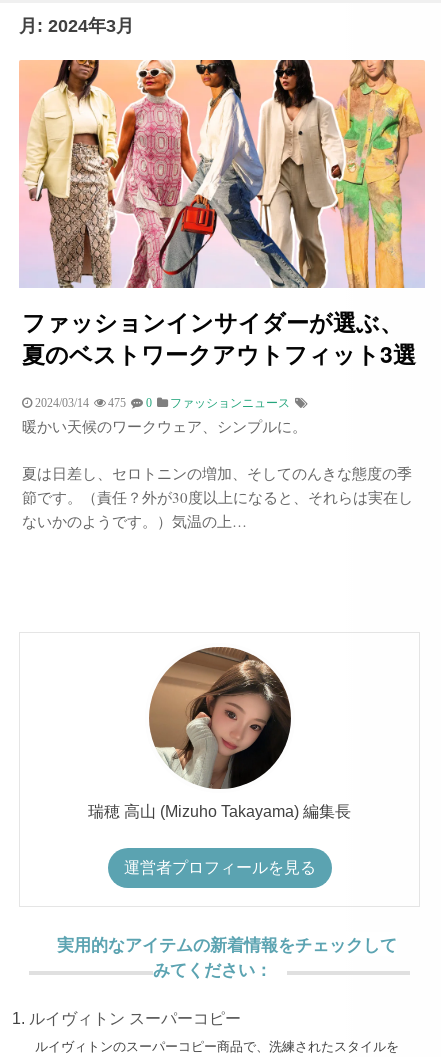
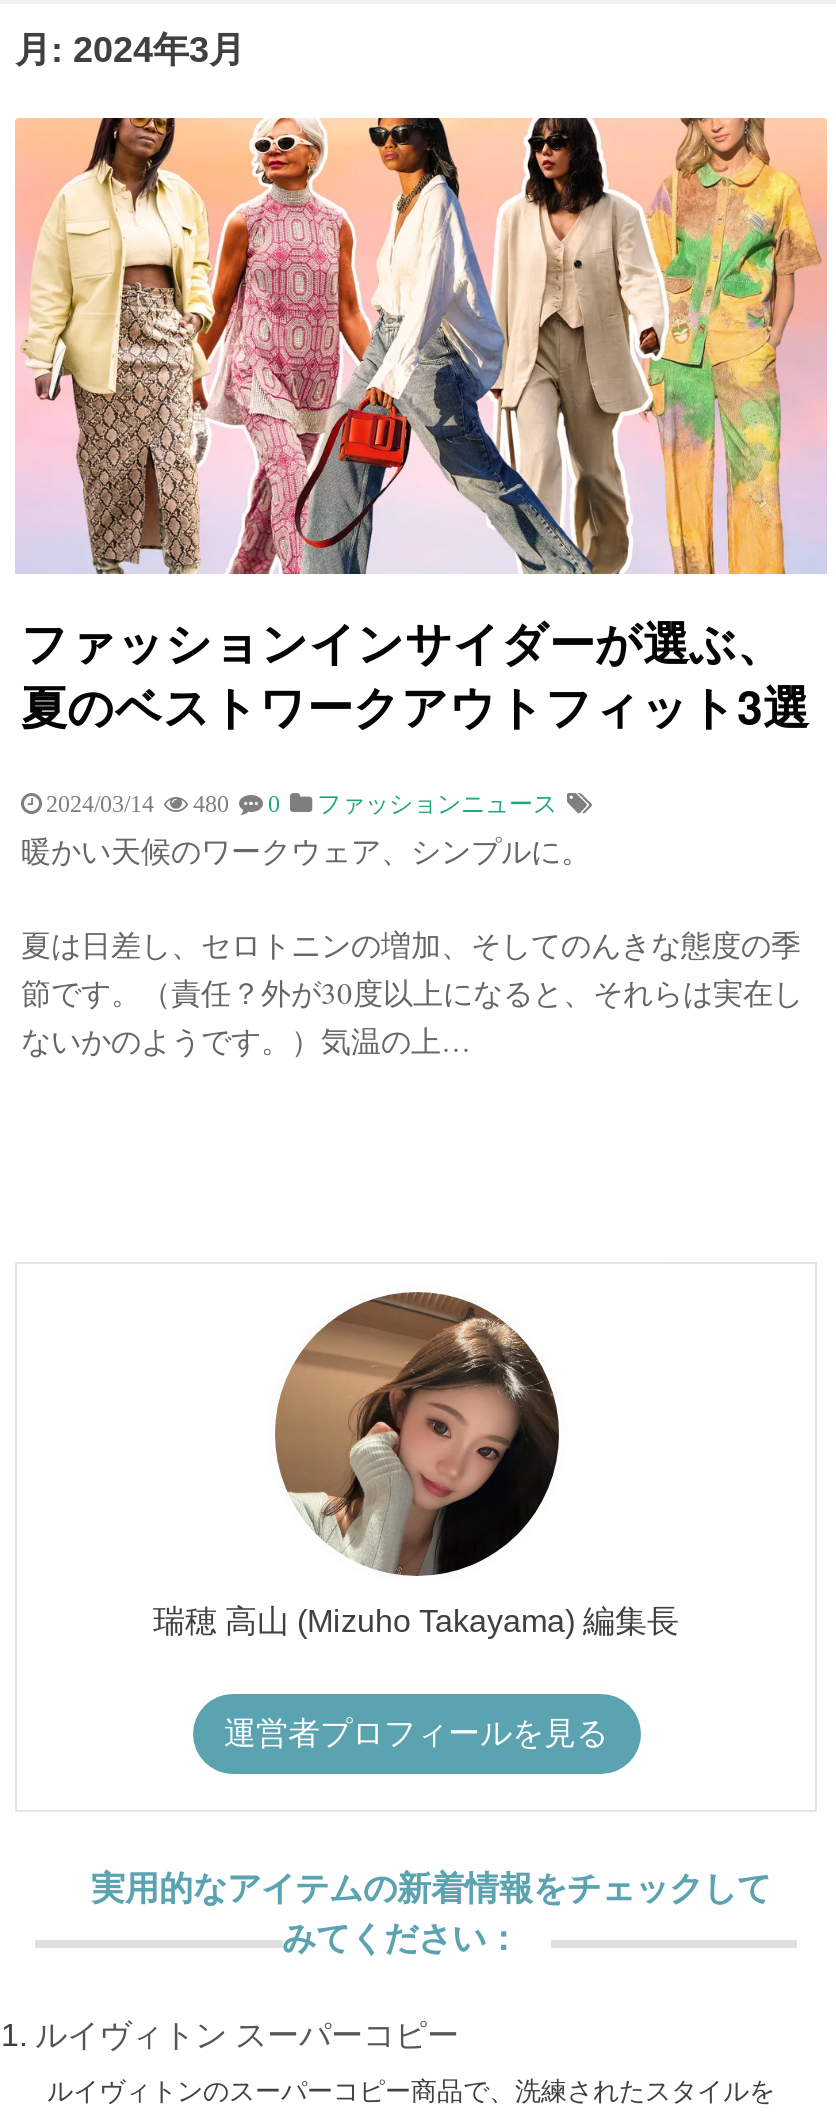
[34,397,290,409] 2024/03/14 475 0 ファッションニュース -> [46,793,557,817] 2024/03/14 480 0 ファッションニュース

